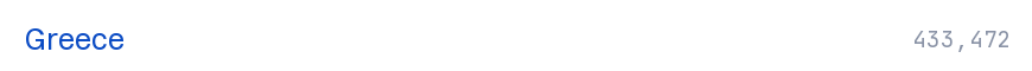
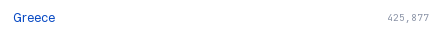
[912,24,1012,54] 433,472 -> [387,11,429,24] 425,877

